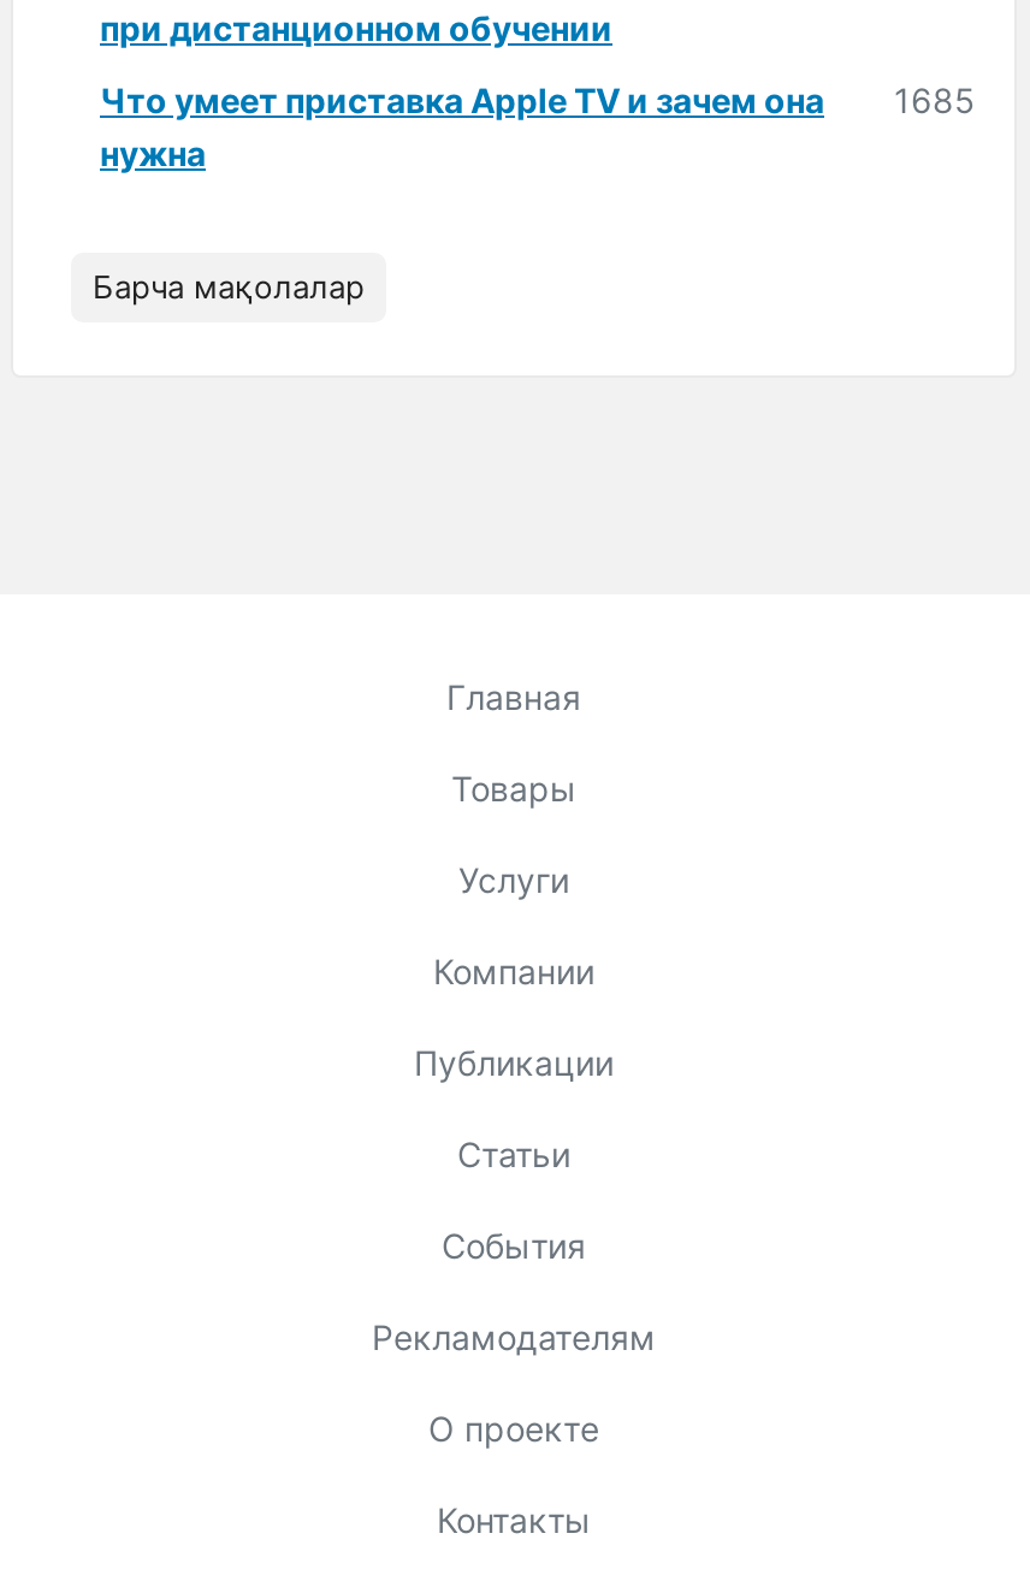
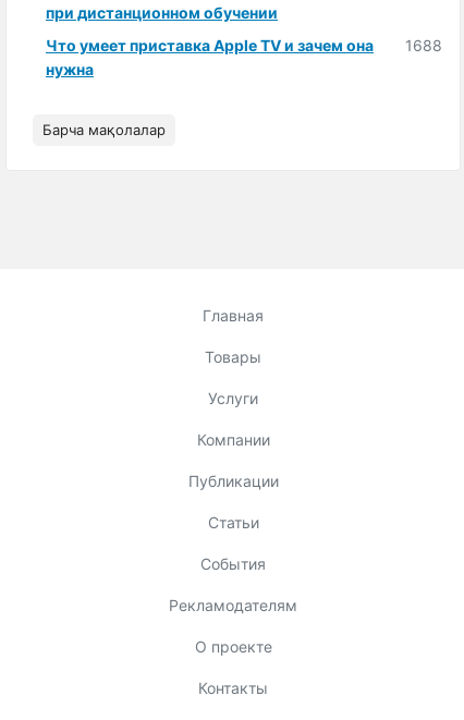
[100,80,976,121] Что умеет приставка Apple TV и зачем она 1685 -> [46,36,442,55] Что умеет приставка Apple TV и зачем она 1688

